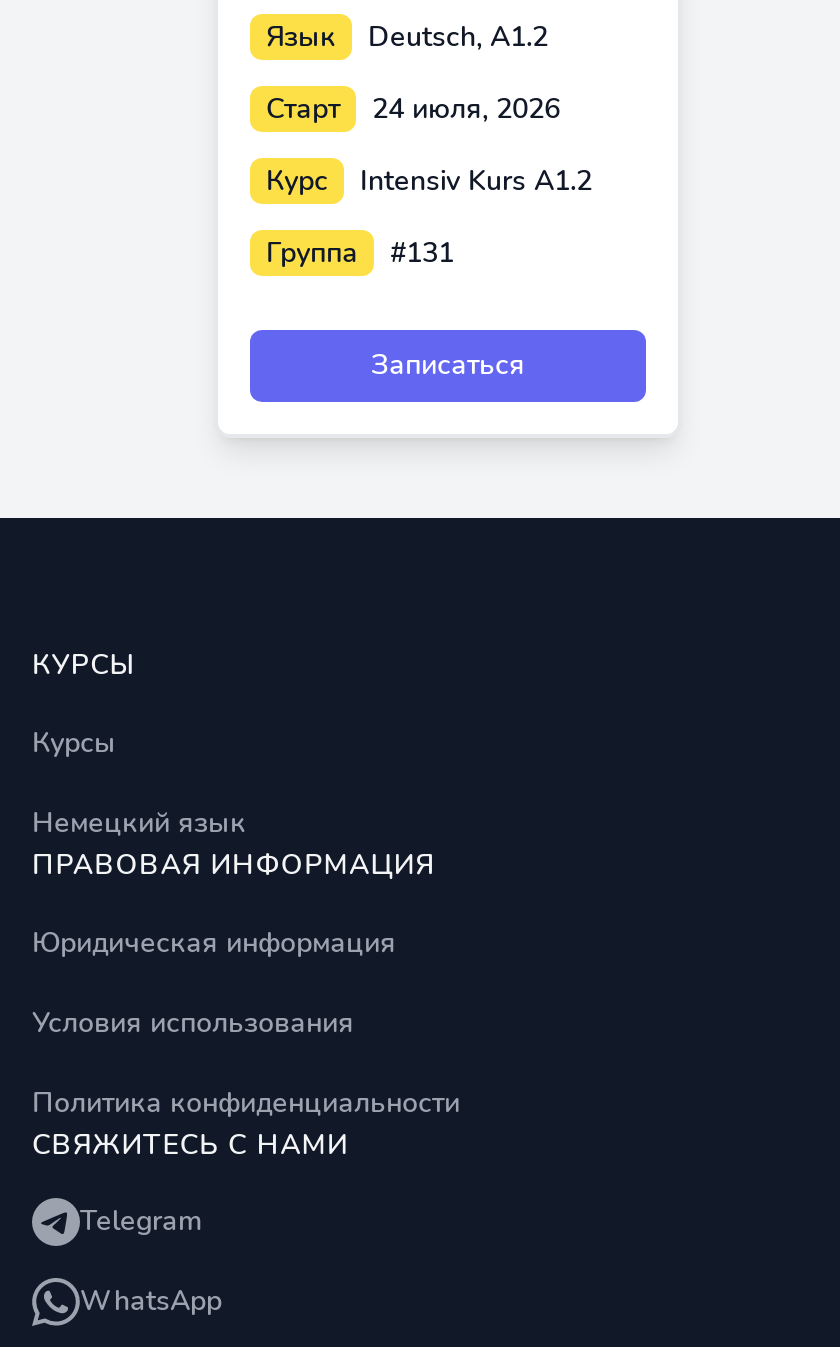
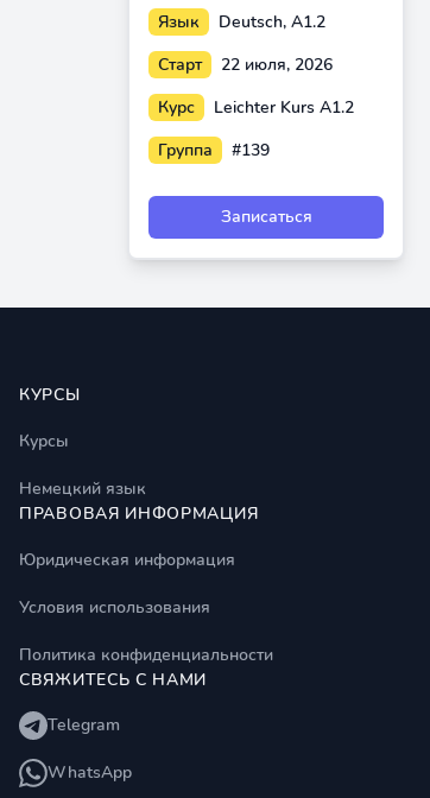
[266,90,560,128] Старт 24 июля, 2026 -> [158,53,333,76] Старт 22 июля, 2026
[360,162,592,200] Intensiv Kurs A1.2 -> [214,96,354,119] Leichter Kurs A1.2
[266,234,454,272] Группа #131 -> [158,139,270,161] Группа #139

